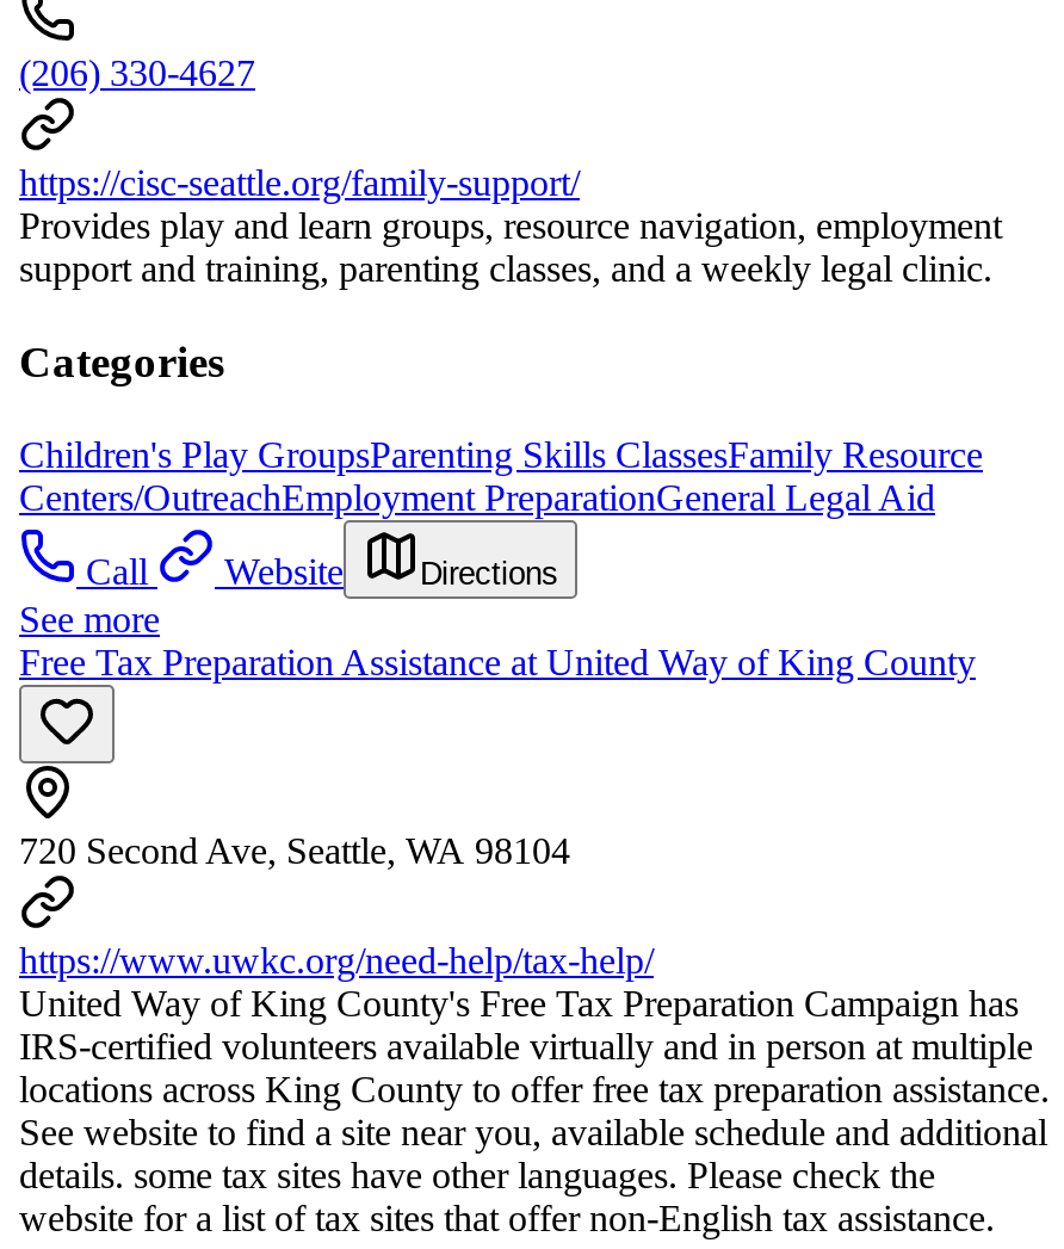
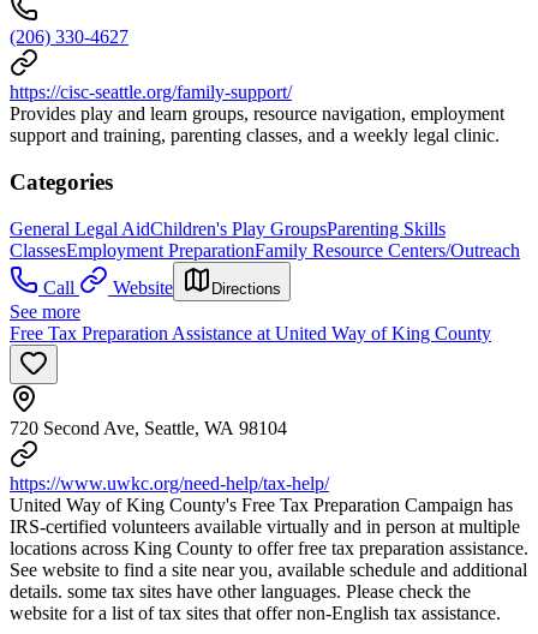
[19,434,983,517] Children's Play GroupsParenting Skills ClassesFamily Resource | Centers/OutreachEmployment PreparationGeneral Legal Aid -> [10,218,520,260] General Legal AidChildren's Play GroupsParenting Skills | ClassesEmployment PreparationFamily Resource Centers/Outreach

